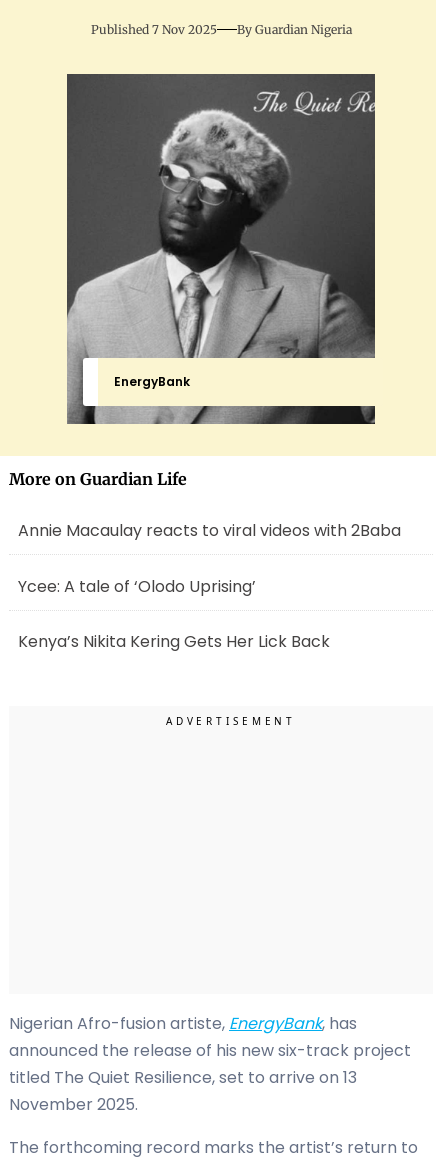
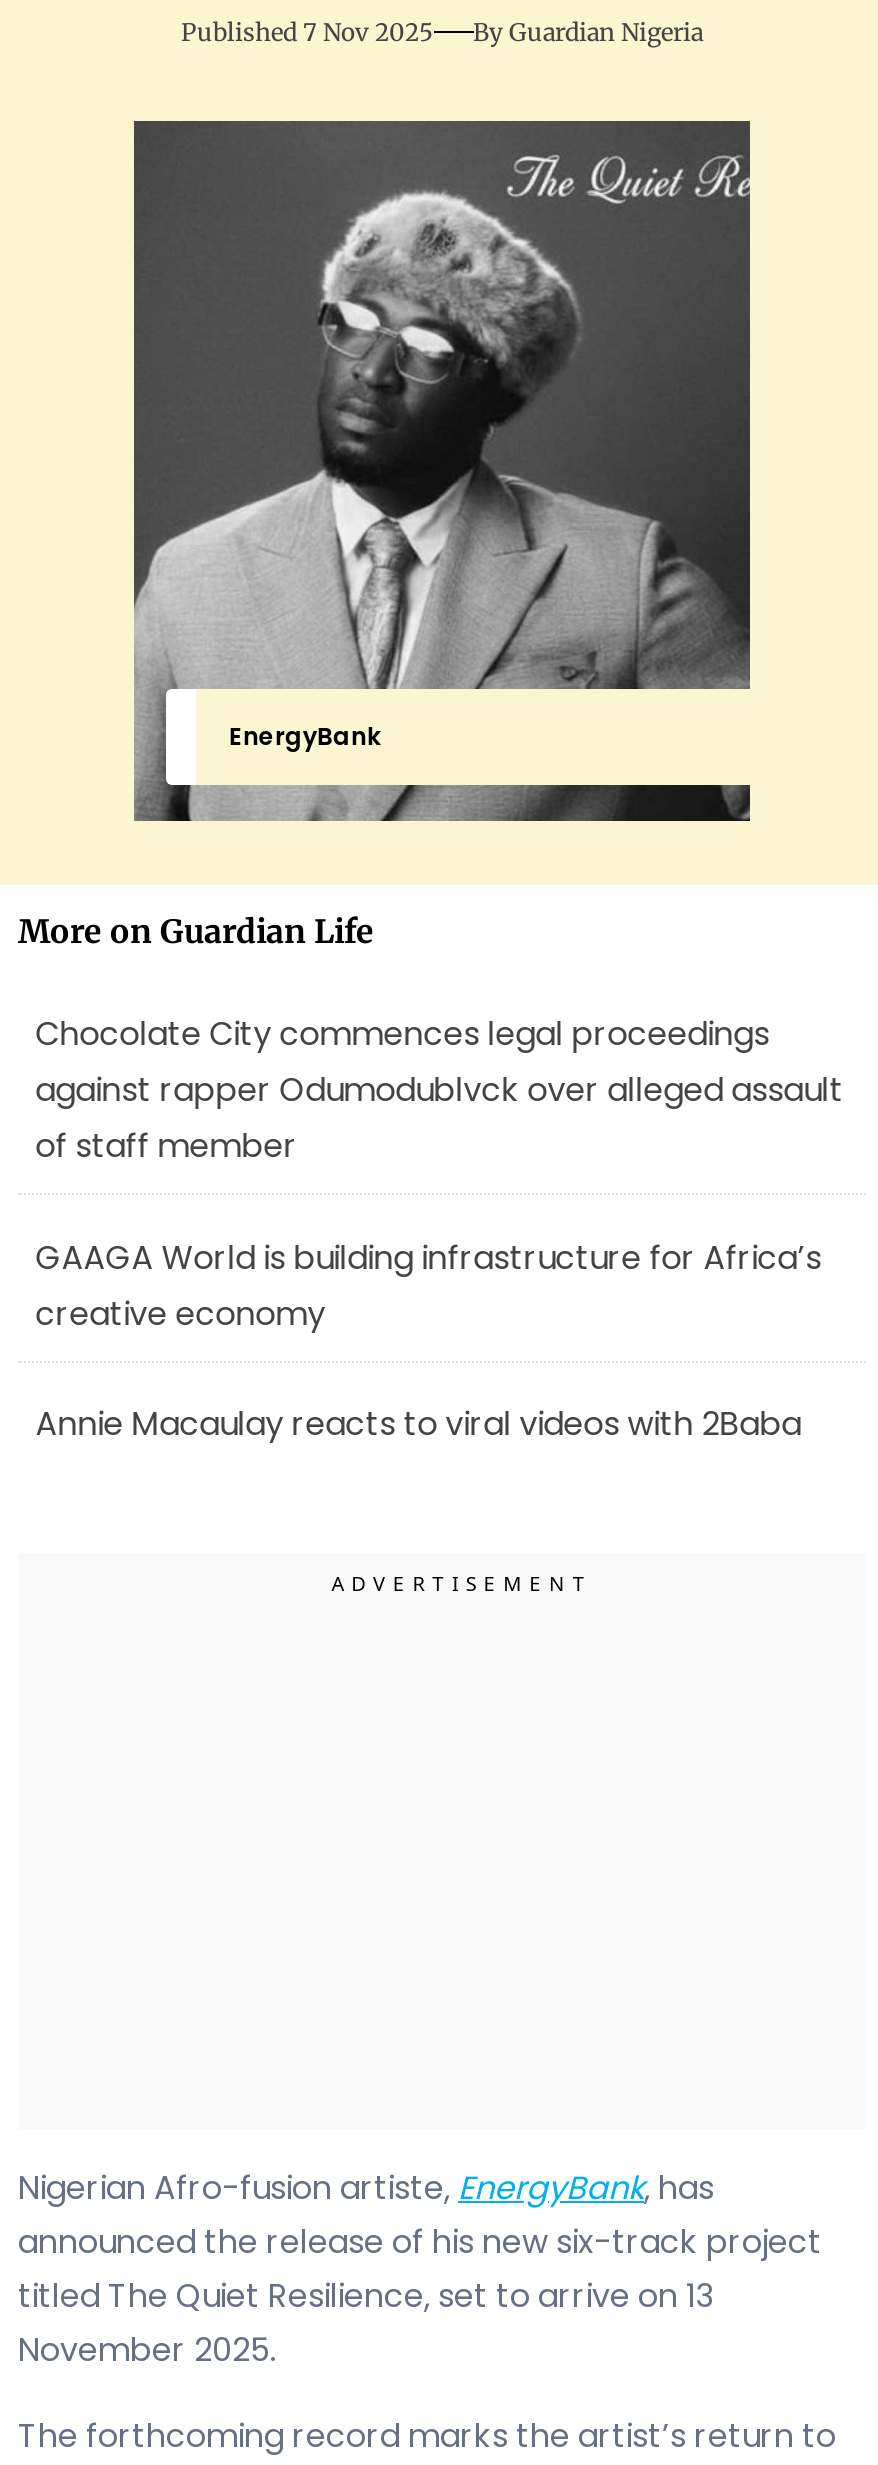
none -> [36,1012,844,1337] Chocolate City commences legal proceedings | against rapper Odumodublvck over alleged assault | of staff member | GAAGA World is building infrastructure for Africa’s | creative economy
moved [18,519,401,542] -> [36,1401,802,1447]: Annie Macaulay reacts to viral videos with 2Baba
[18,575,330,653] Ycee: A tale of ‘Olodo Uprising’ | Kenya’s Nikita Kering Gets Her Lick Back -> none

